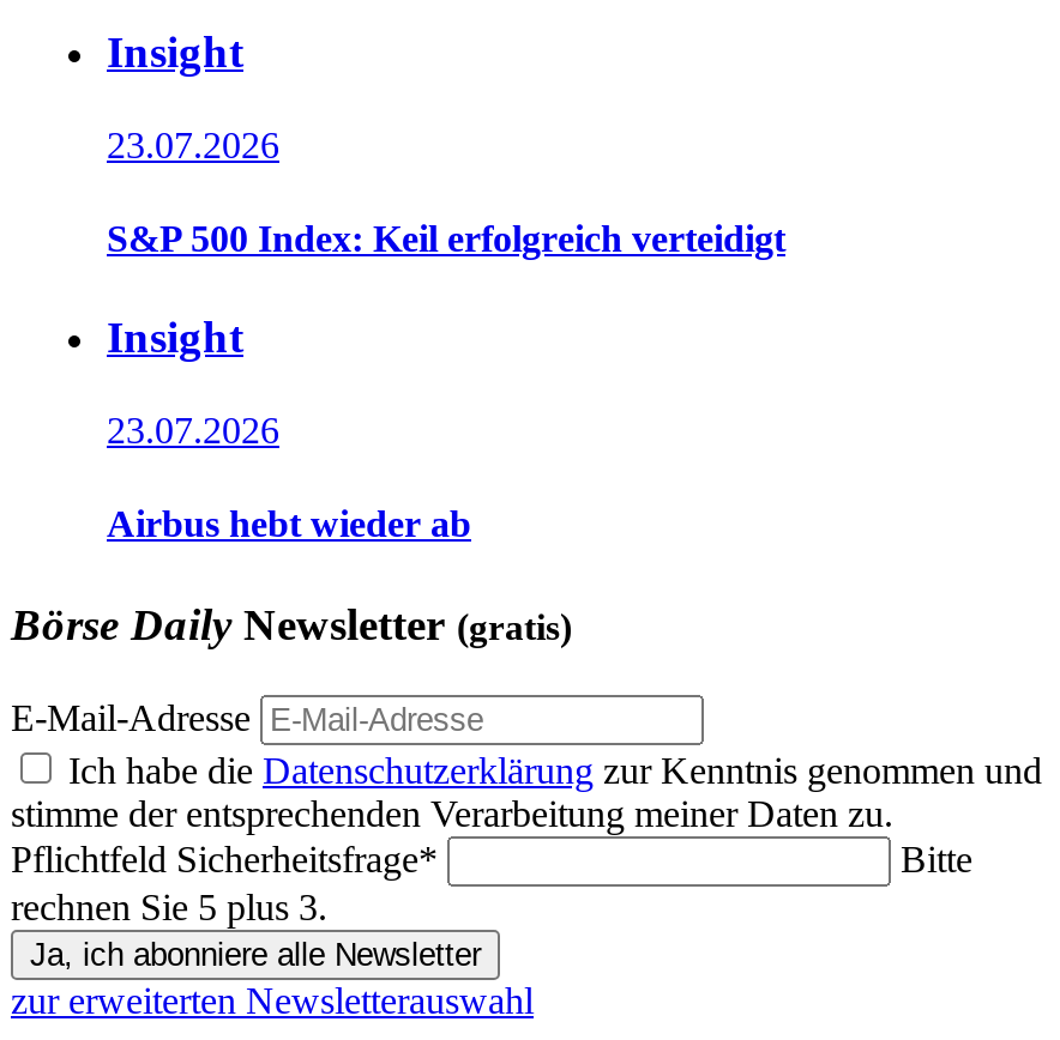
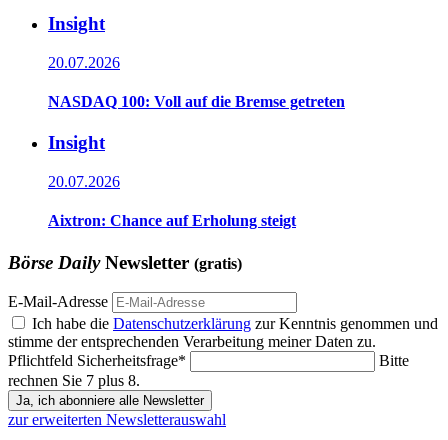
[107,124,279,165] 23.07.2026 -> [48,54,120,71] 20.07.2026
[107,219,785,259] S&P 500 Index: Keil erfolgreich verteidigt -> [48,93,345,110] NASDAQ 100: Voll auf die Bremse getreten
[107,410,279,451] 23.07.2026 -> [48,173,120,190] 20.07.2026
[107,504,471,545] Airbus hebt wieder ab -> [48,212,296,229] Aixtron: Chance auf Erholung steigt
[11,888,327,928] rechnen Sie 5 plus 3. -> [8,372,140,389] rechnen Sie 7 plus 8.

